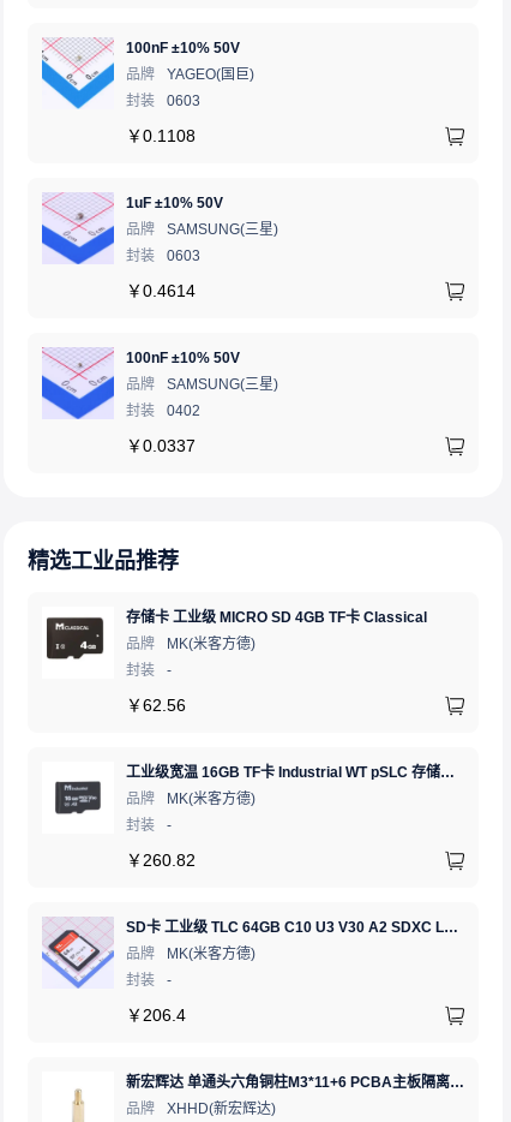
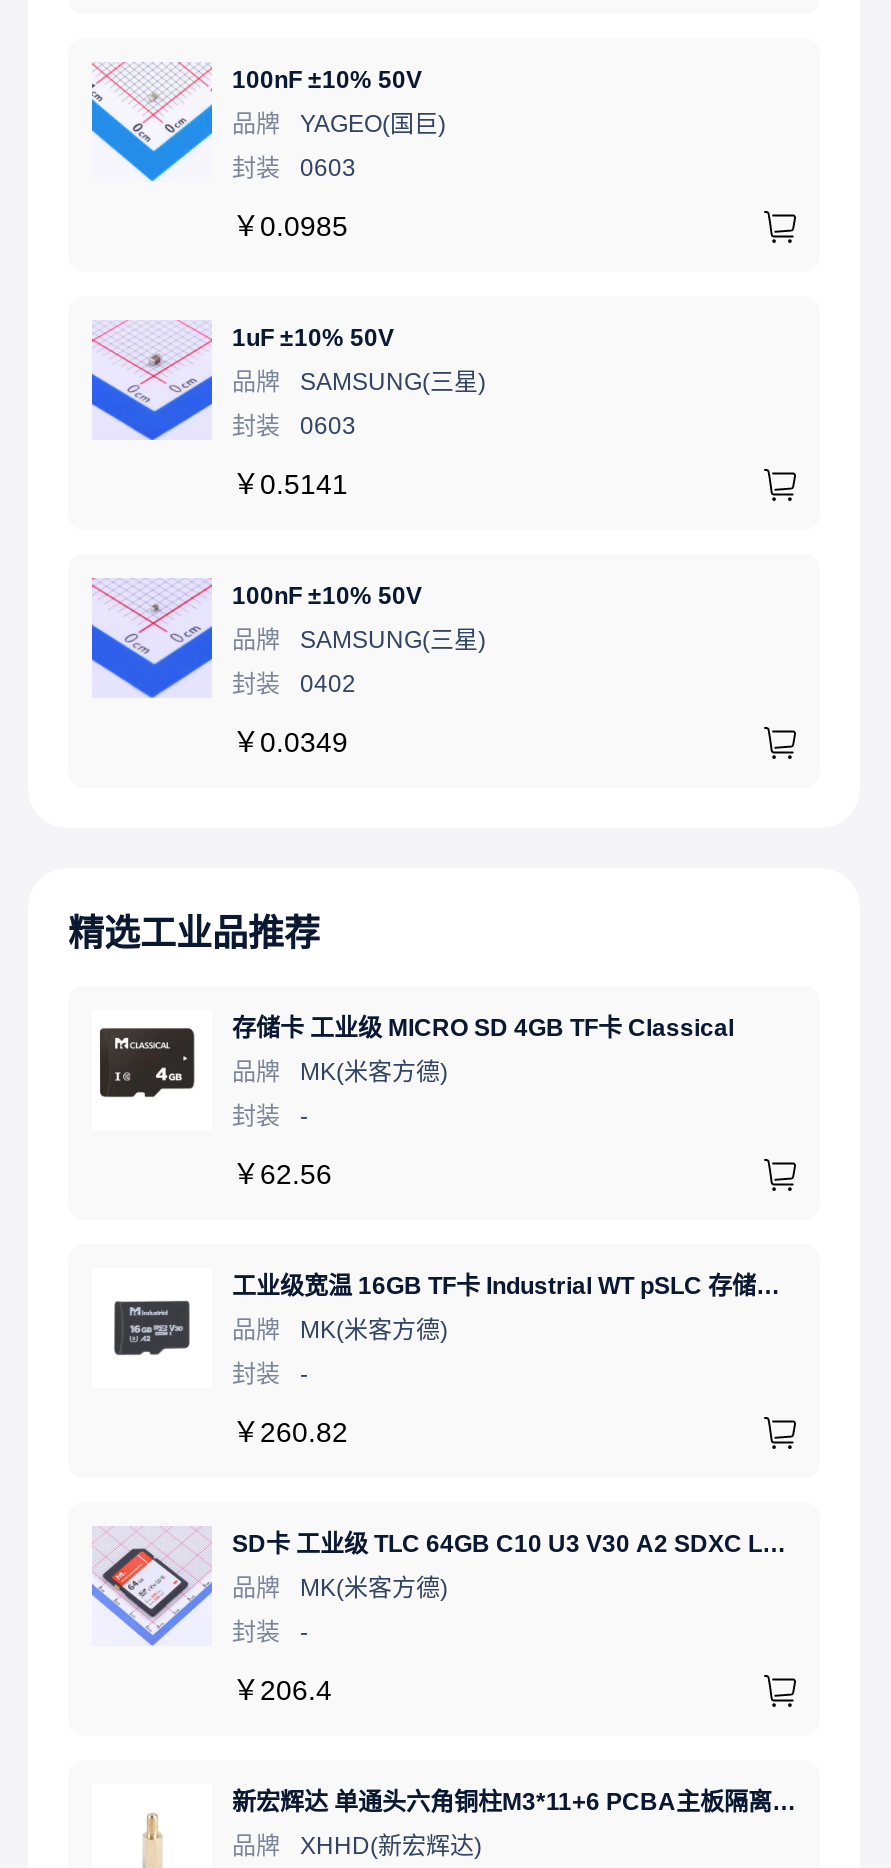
[126,126,196,145] ￥0.1108 -> [232,210,348,242] ￥0.0985
[126,281,196,300] ￥0.4614 -> [232,468,348,500] ￥0.5141
[126,436,196,455] ￥0.0337 -> [232,726,348,758] ￥0.0349

